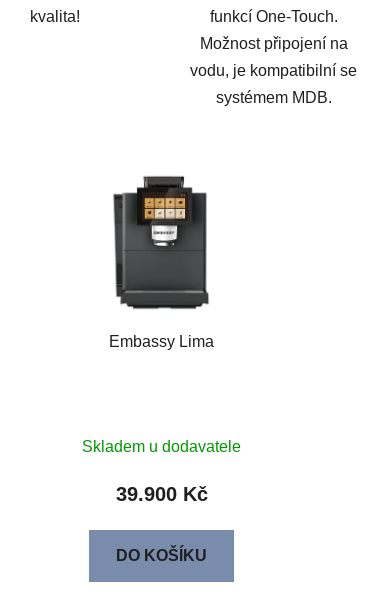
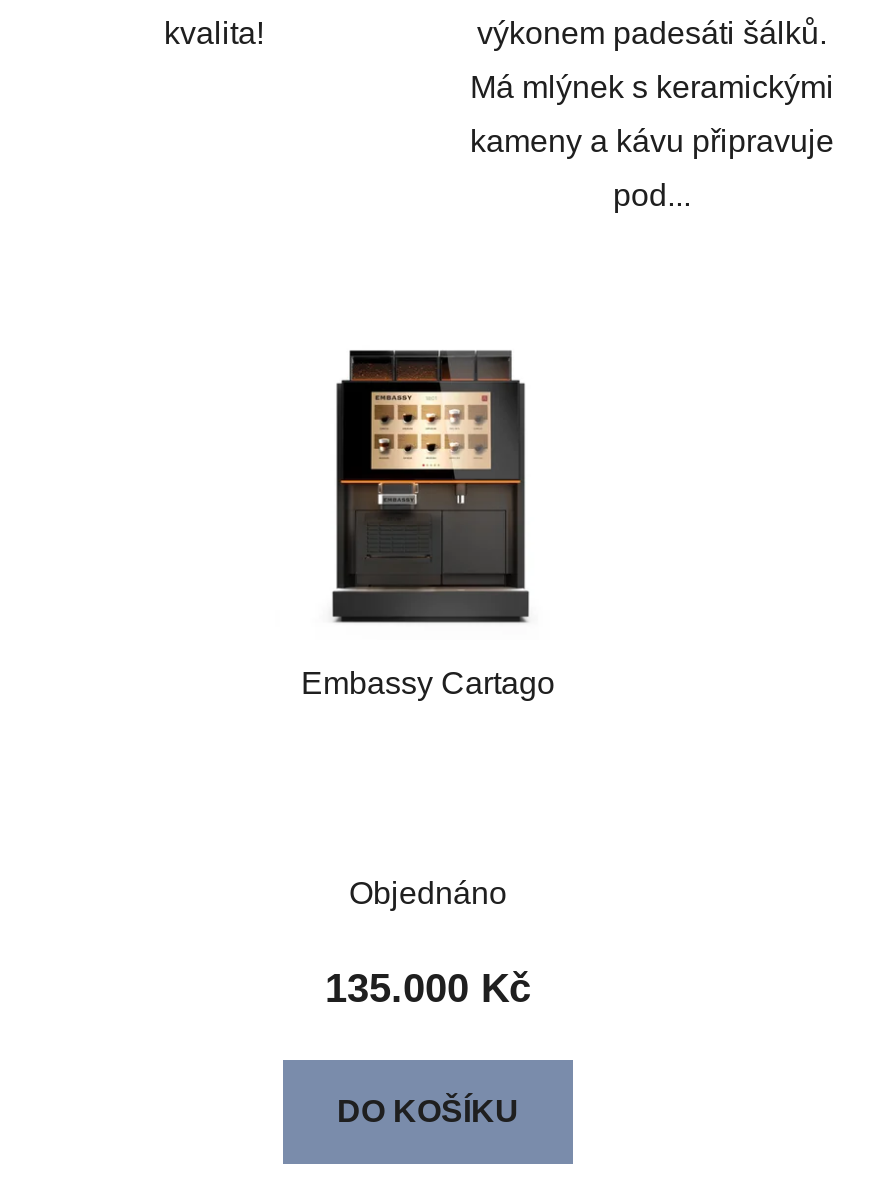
[209,8,337,25] funkcí One-Touch. -> [477,15,827,49] výkonem padesáti šálků.
[199,35,347,52] Možnost připojení na -> [470,69,834,103] Má mlýnek s keramickými
[190,62,357,79] vodu, je kompatibilní se -> [470,123,834,157] kameny a kávu připravuje
[215,89,331,106] systémem MDB. -> [613,177,691,211] pod...
[109,175,214,350] [image] | Embassy Lima -> [301,348,555,700] [image] | Embassy Cartago
[82,438,241,455] Skladem u dodavatele -> [349,876,507,910] Objednáno
[115,483,207,505] 39.900 Kč -> [325,966,531,1010] 135.000 Kč

